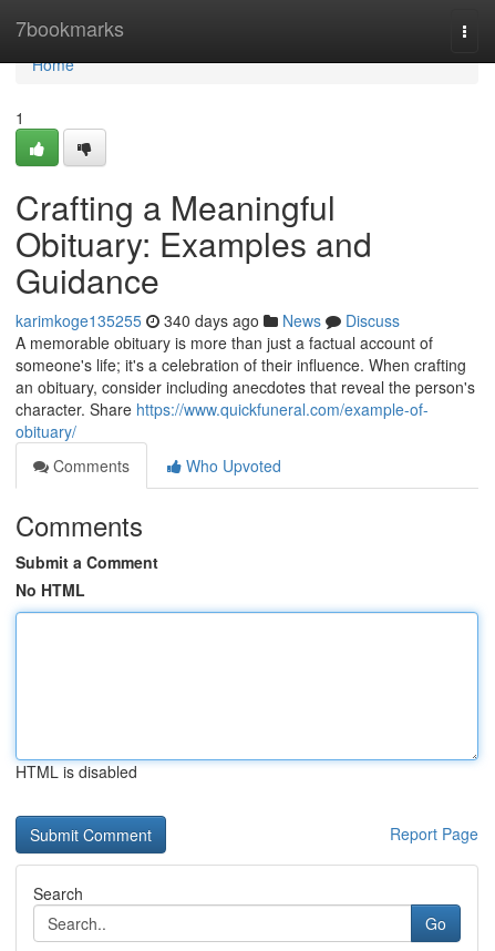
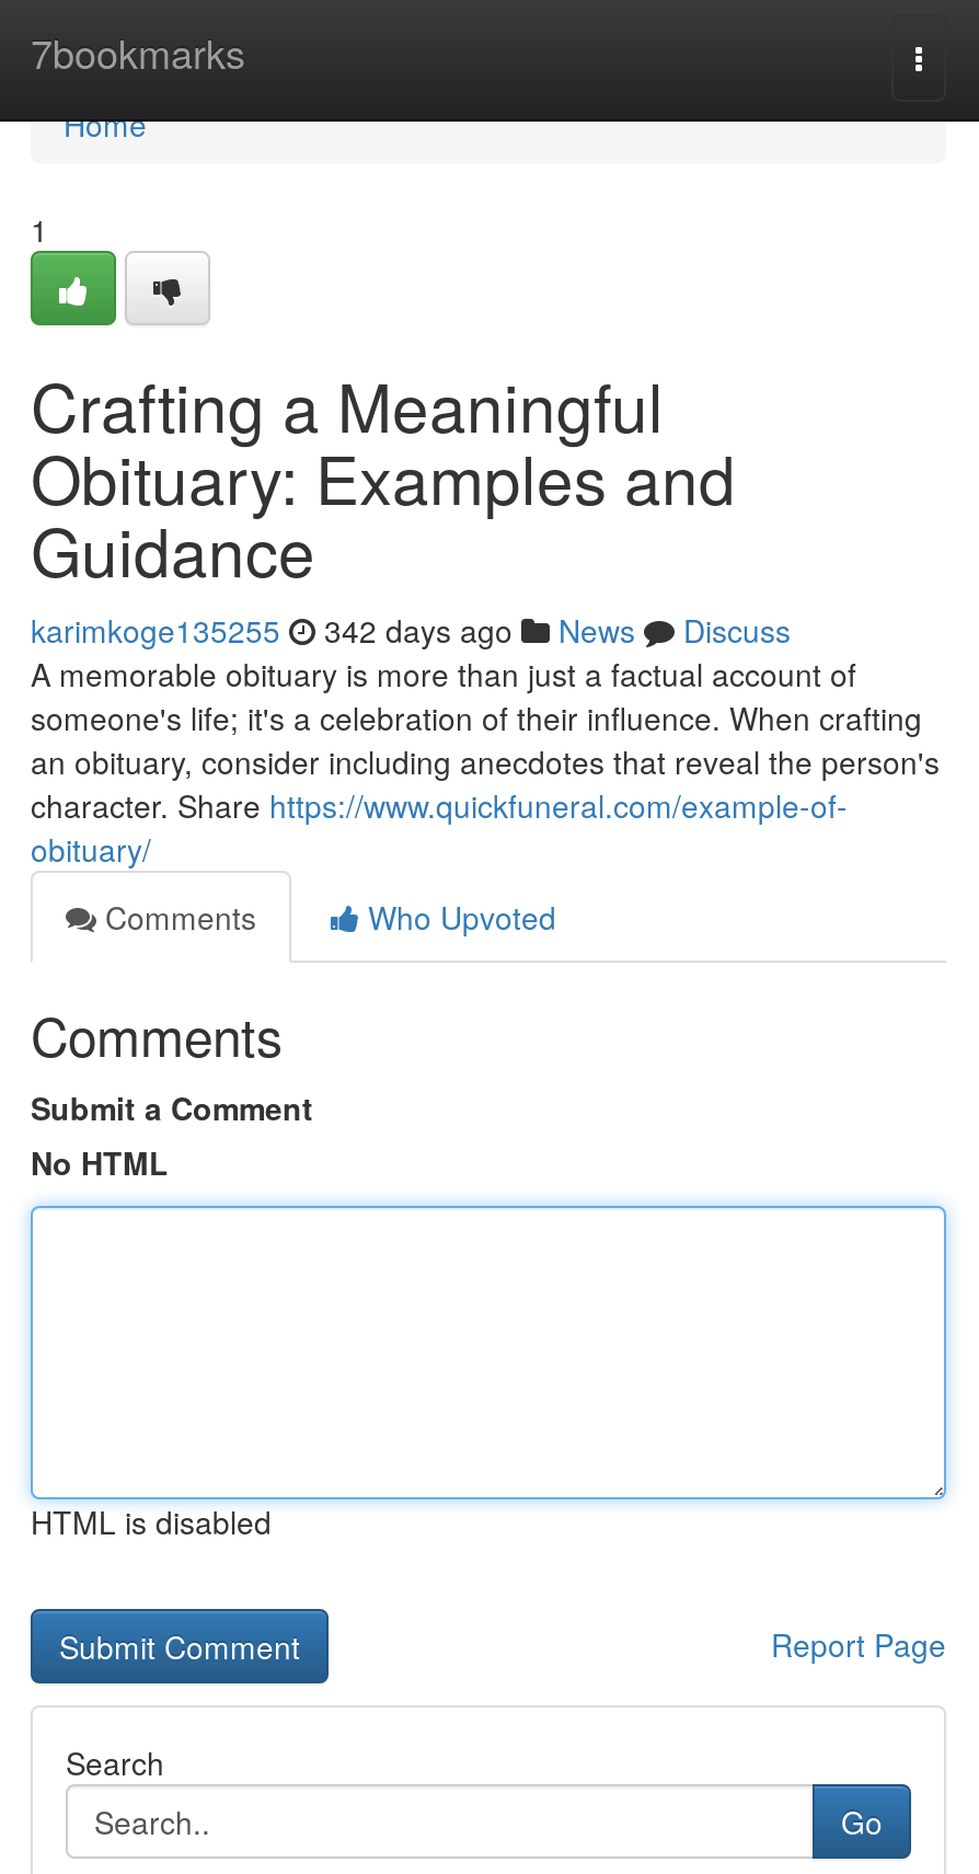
[16,309,400,331] karimkoge135255 340 days ago News Discuss -> [31,608,791,652] karimkoge135255 342 days ago News Discuss

